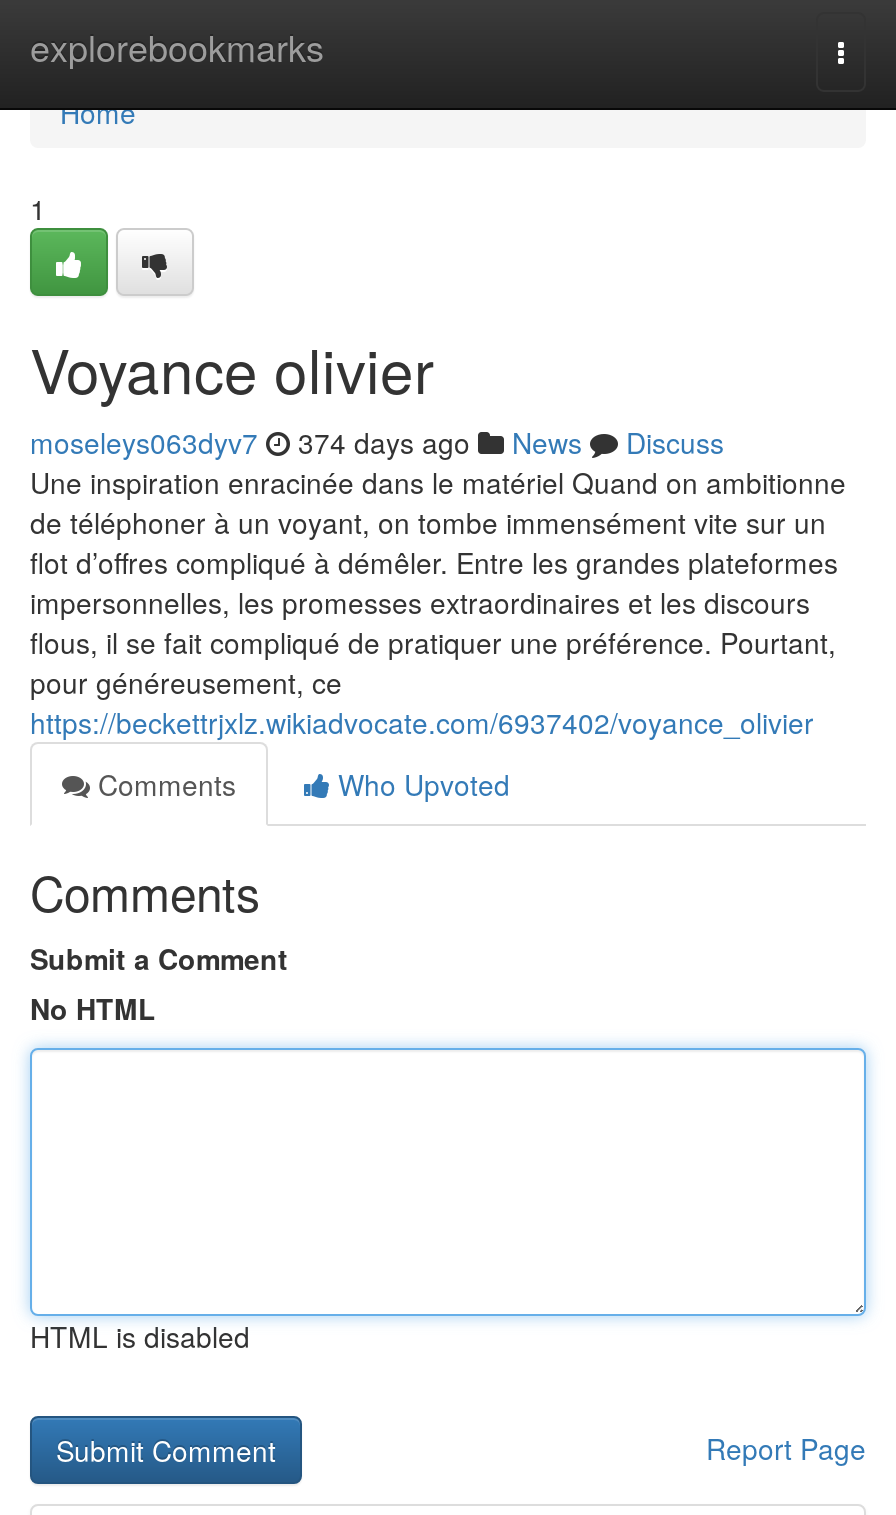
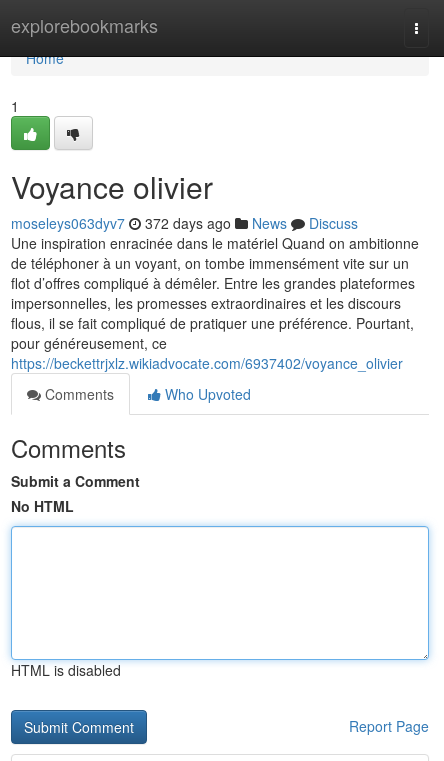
[30,422,724,462] moseleys063dyv7 374 days ago News Discuss -> [11,213,358,233] moseleys063dyv7 372 days ago News Discuss

